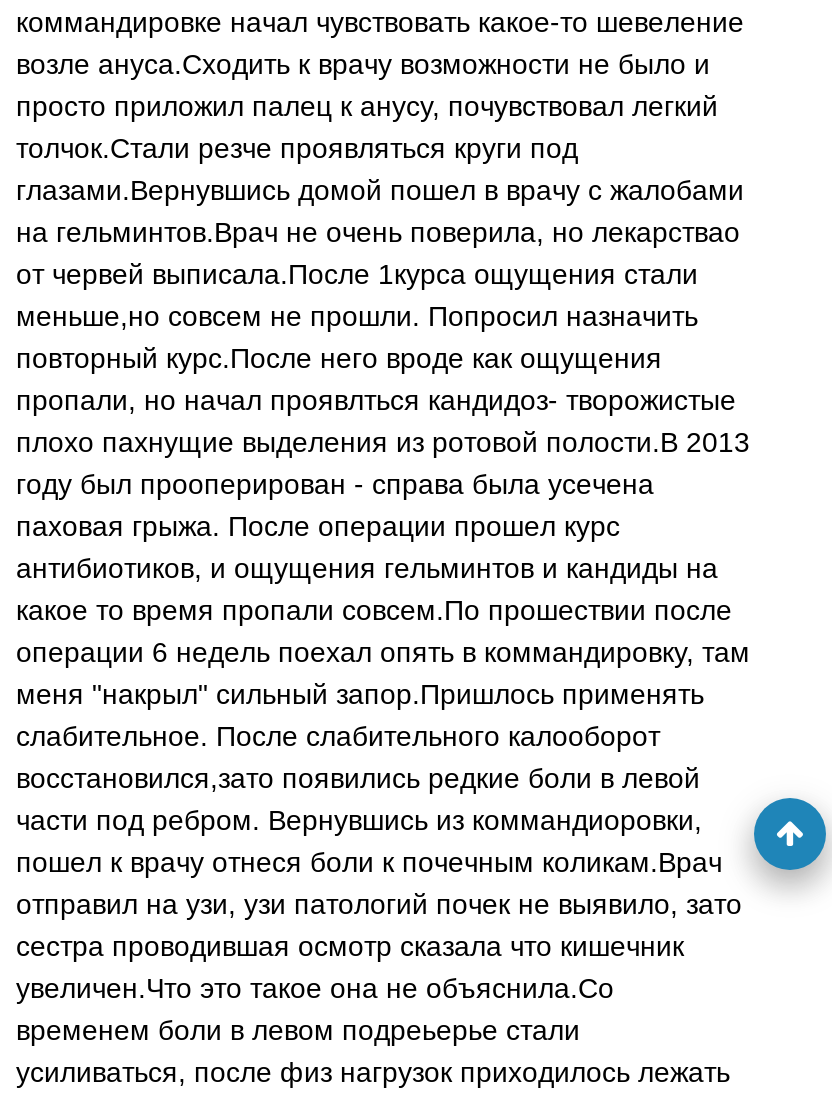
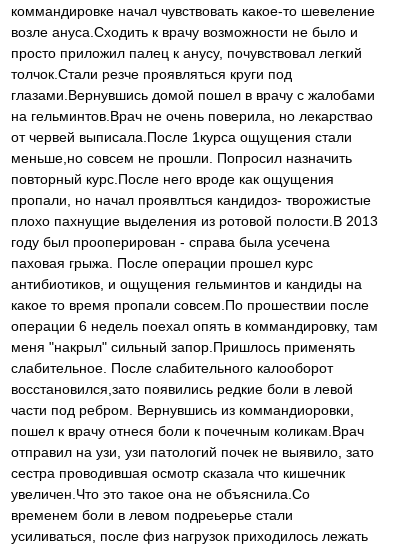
[742,794,826,896] [image] -> none

